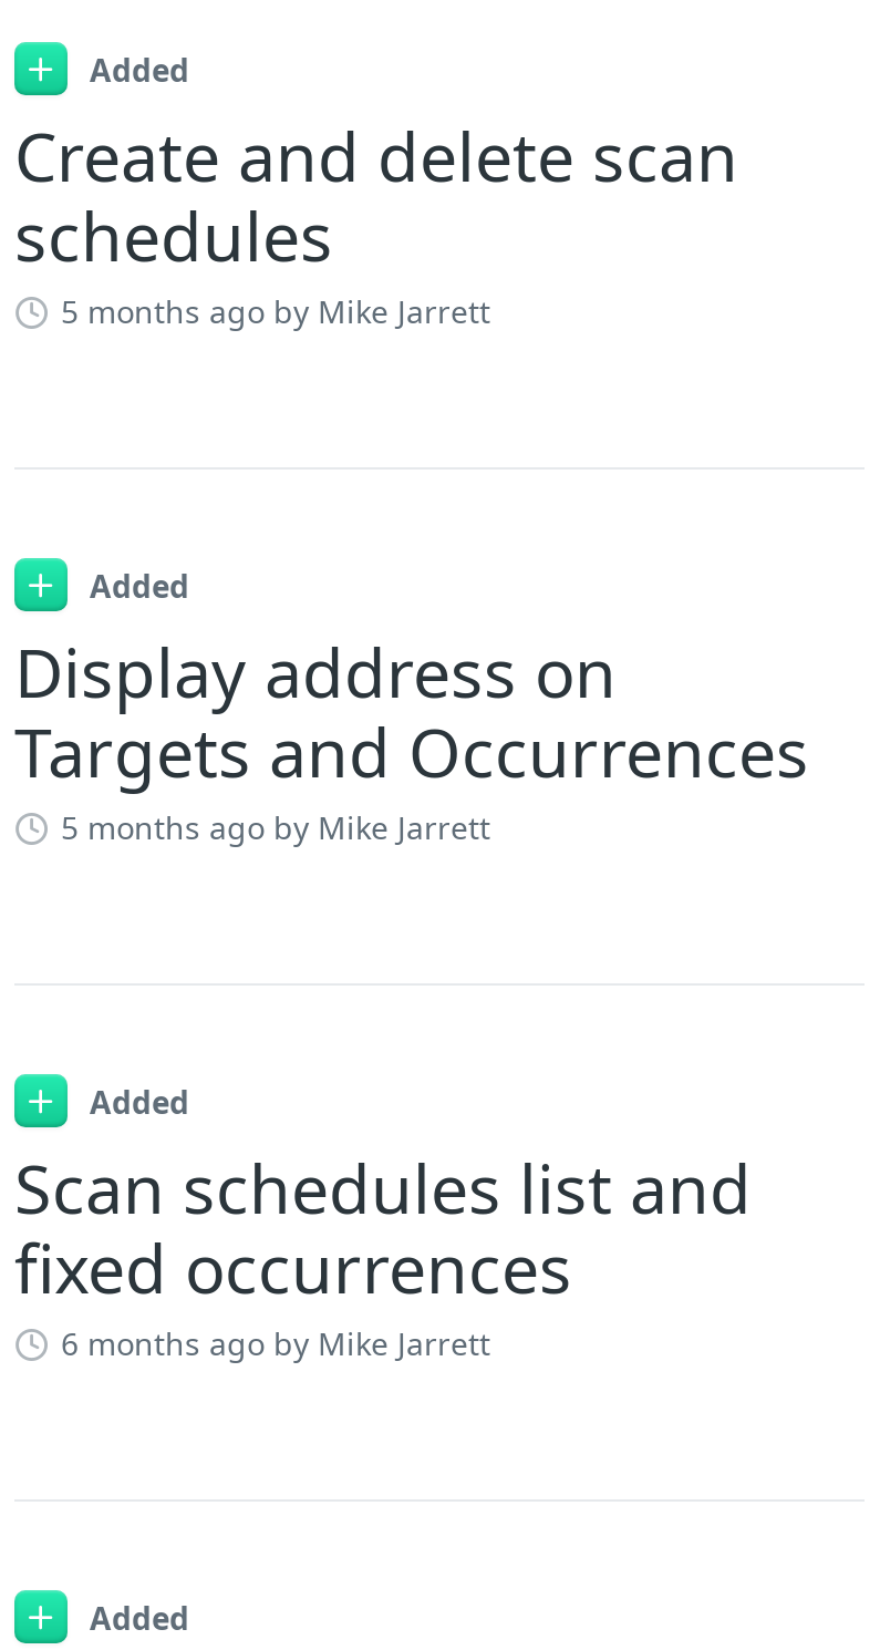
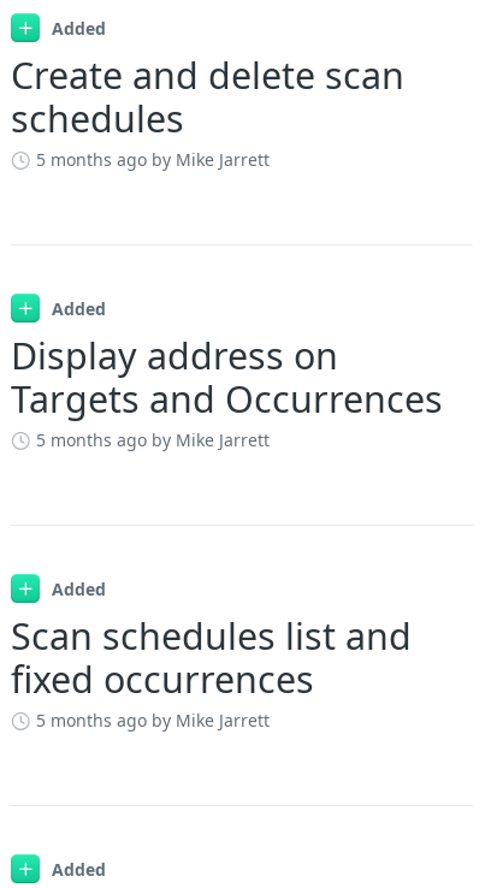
[61,1322,490,1364] 6 months ago by Mike Jarrett -> [36,709,270,732] 5 months ago by Mike Jarrett

